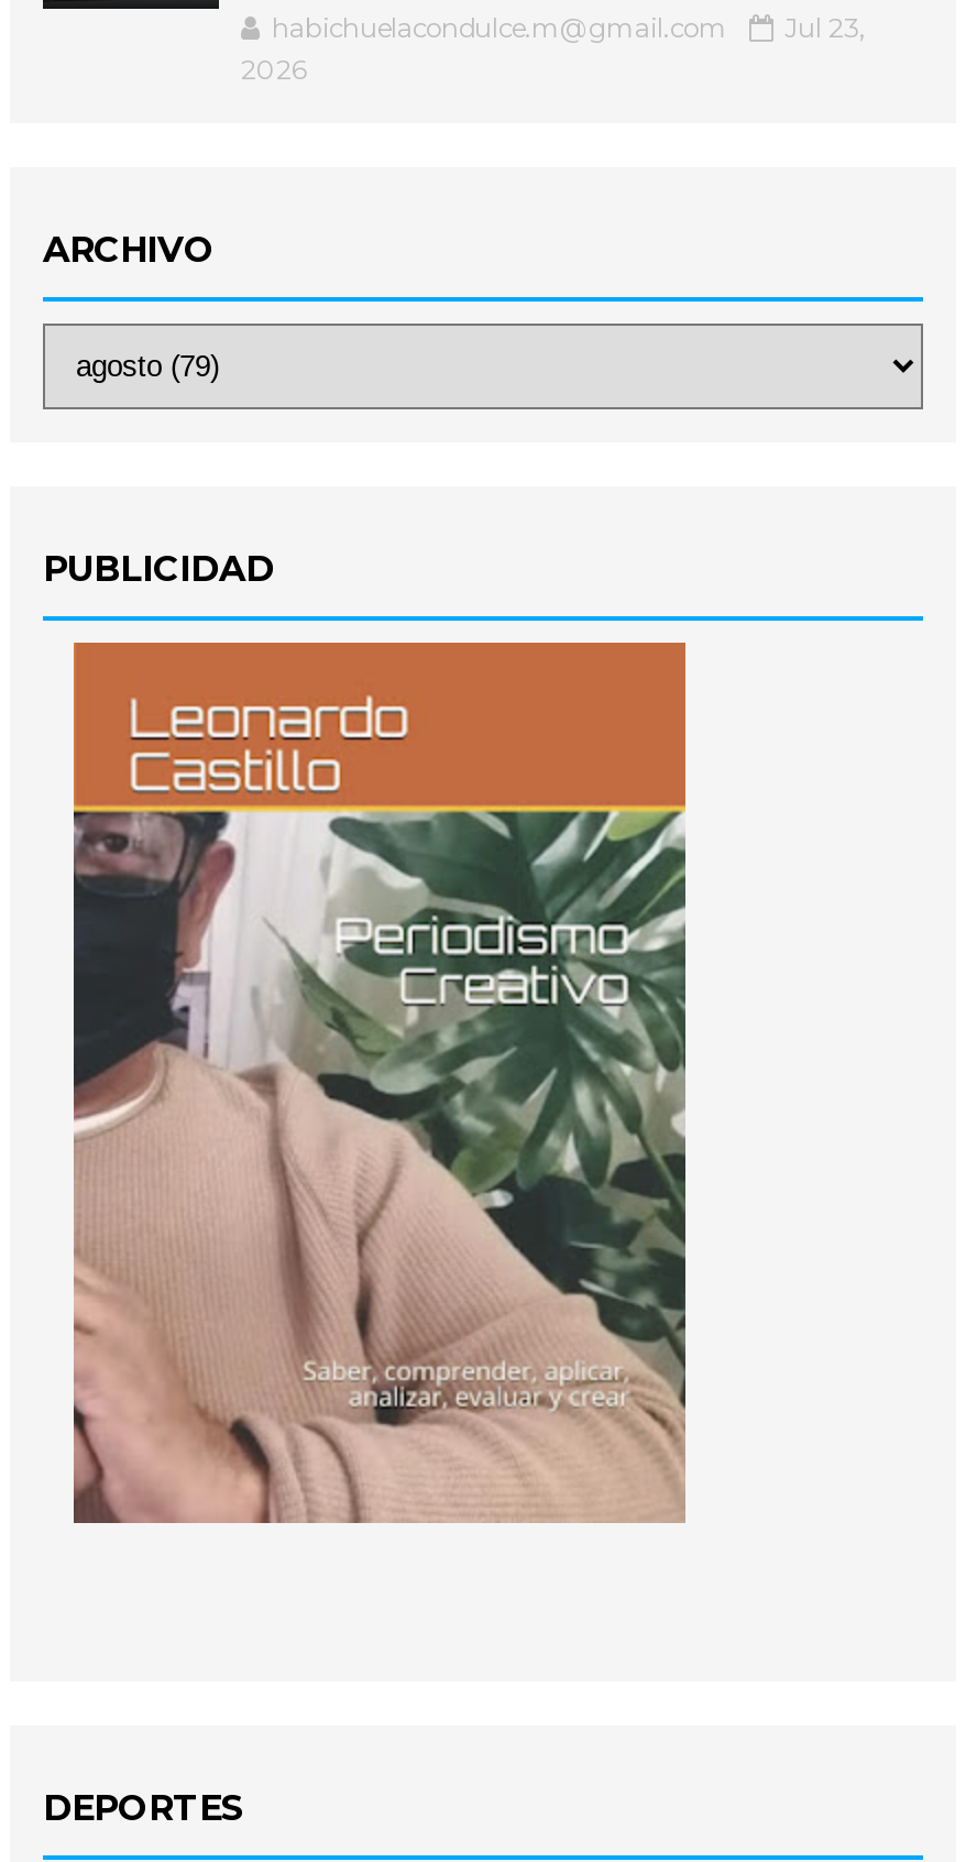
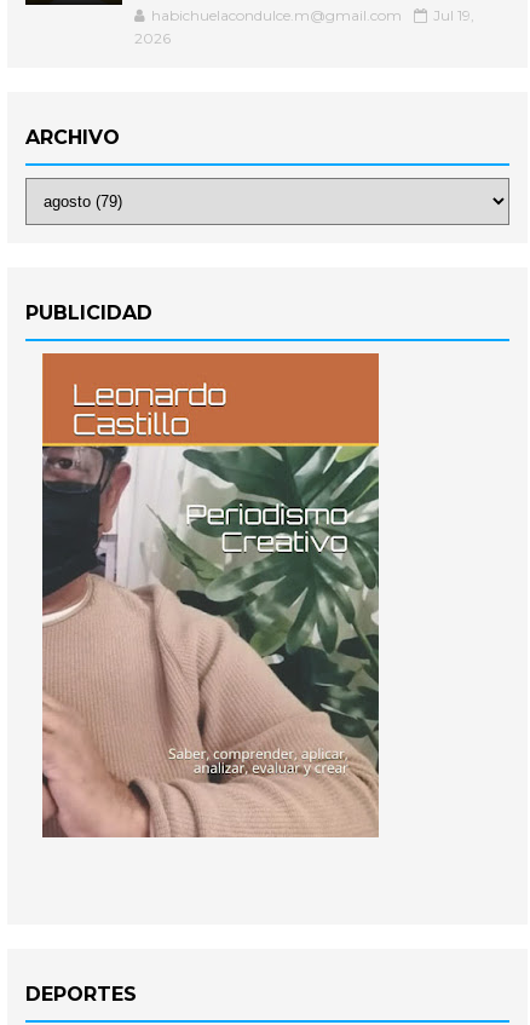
[272,10,866,43] habichuelacondulce.m@gmail.com Jul 23, -> [151,6,474,24] habichuelacondulce.m@gmail.com Jul 19,

